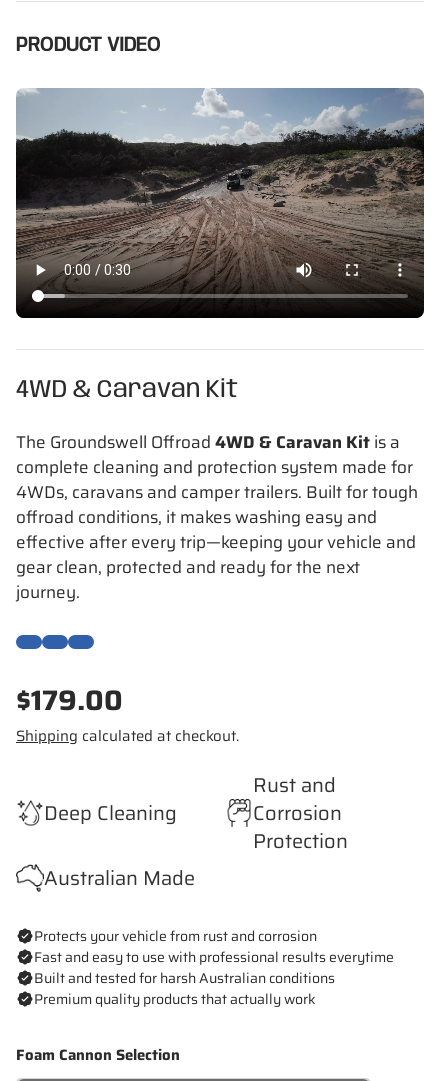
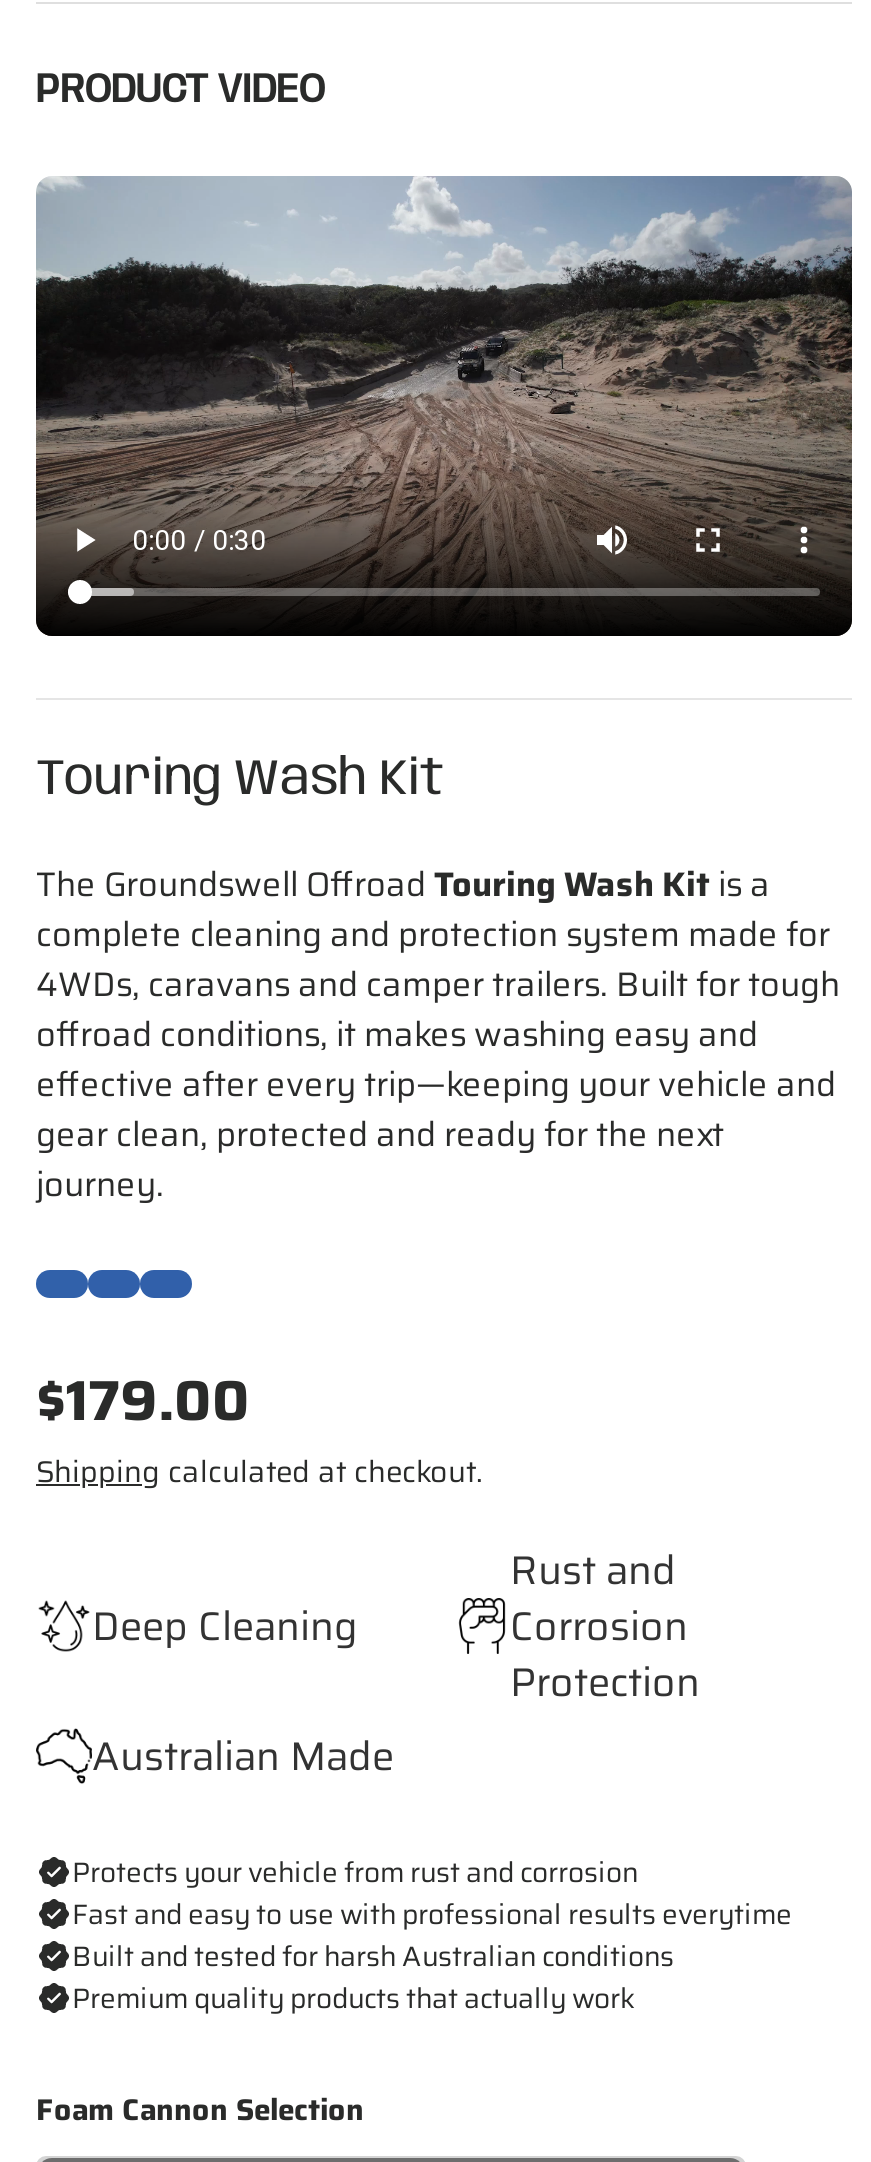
[16,377,238,403] 4WD & Caravan Kit -> [36,755,444,807] Touring Wash Kit
[16,429,400,455] The Groundswell Offroad 4WD & Caravan Kit is a -> [36,859,770,911] The Groundswell Offroad Touring Wash Kit is a

